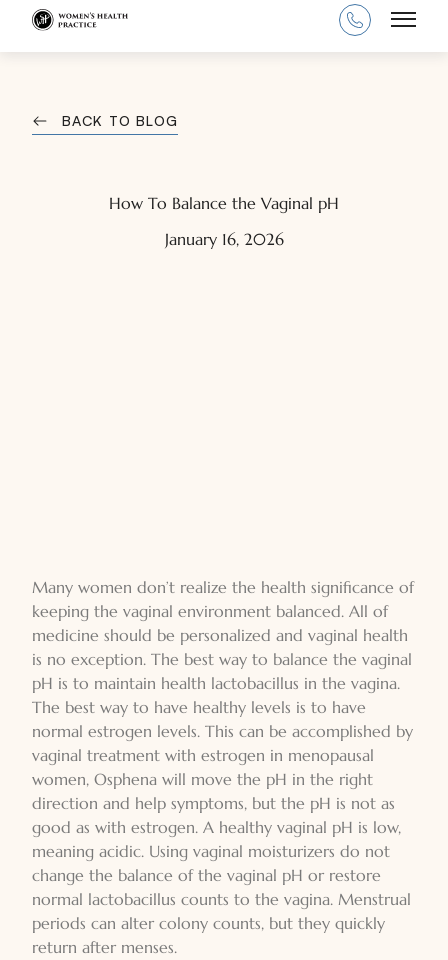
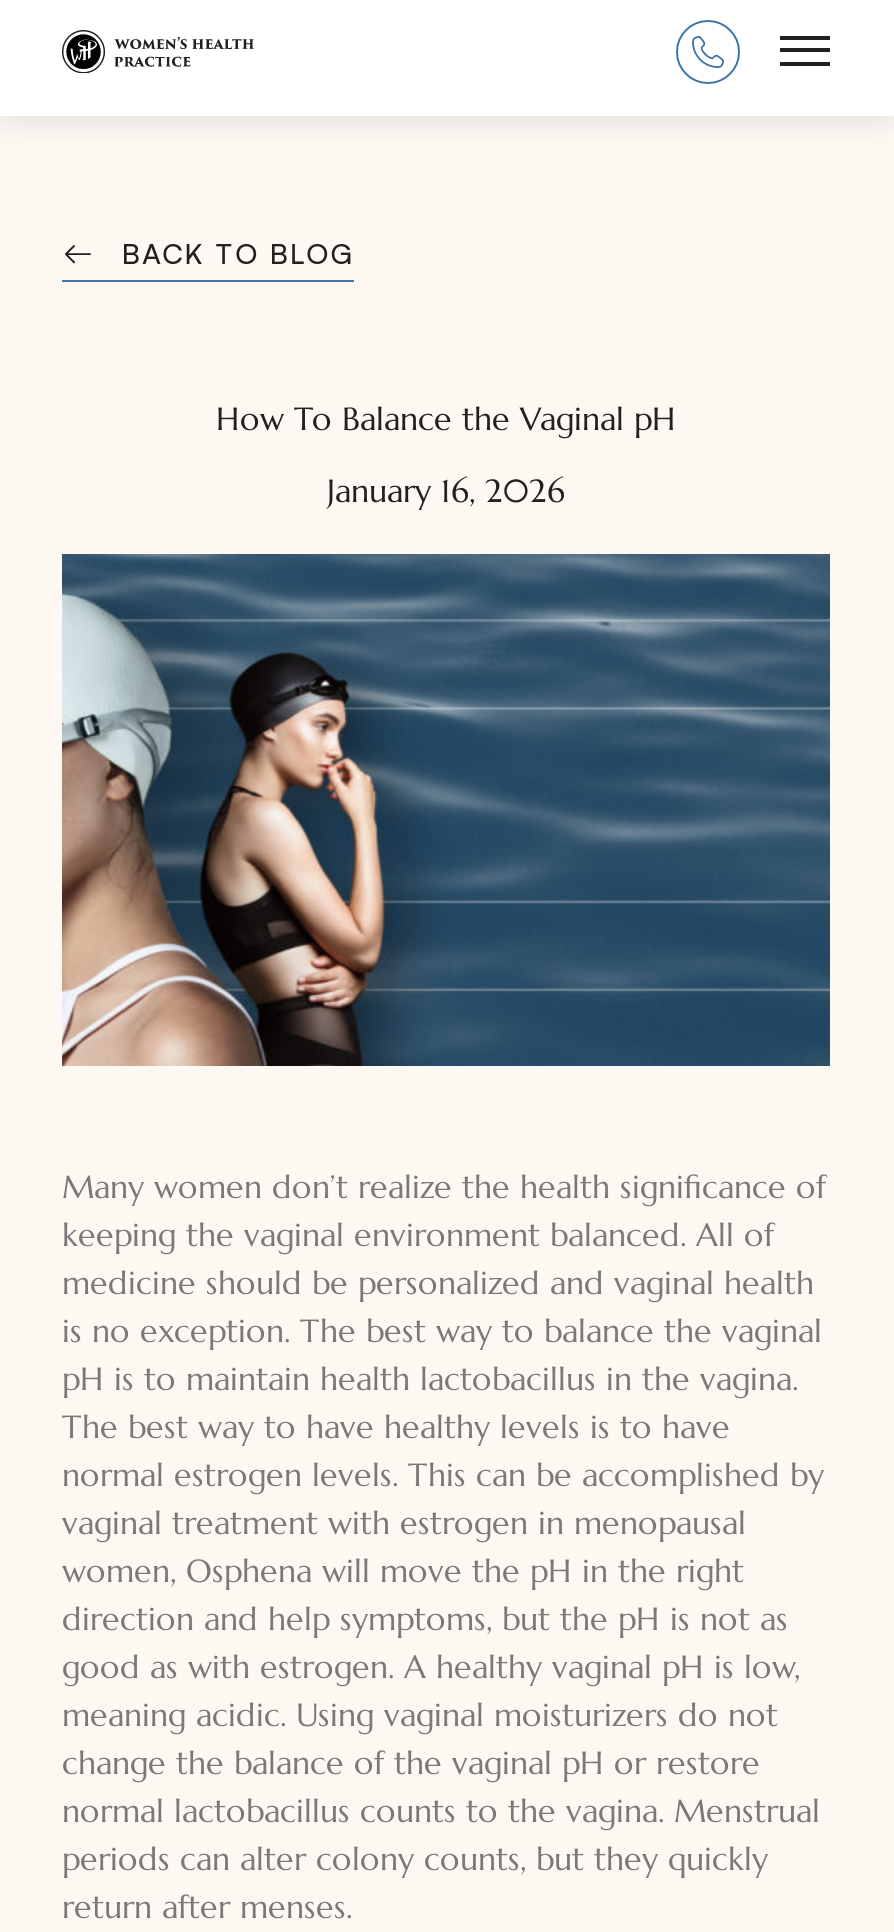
none -> [60,552,832,1068] [image]

